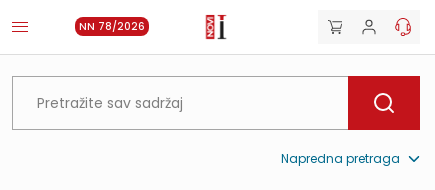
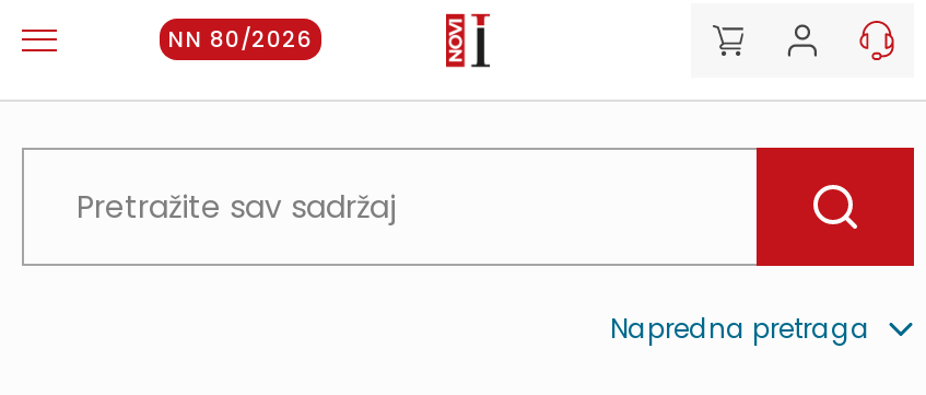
[79,19,145,34] NN 78/2026 -> [168,23,313,56] NN 80/2026

